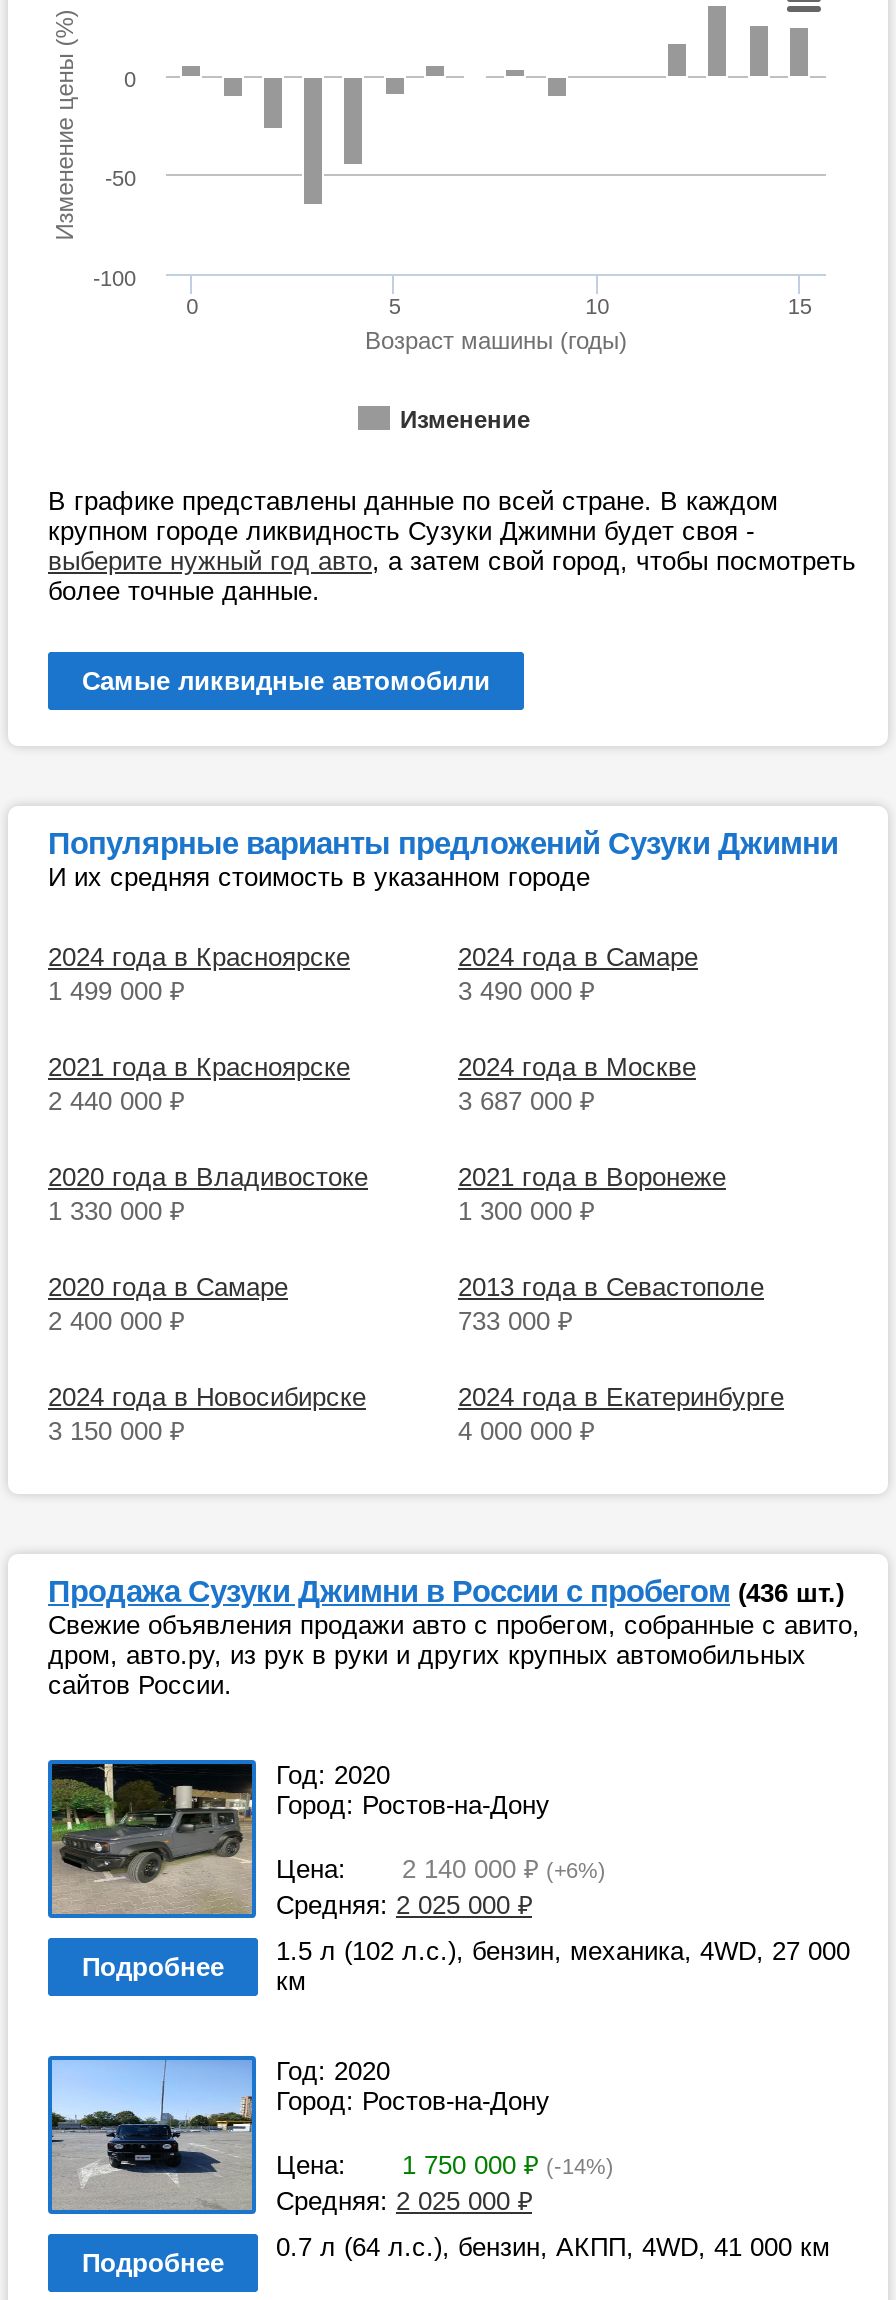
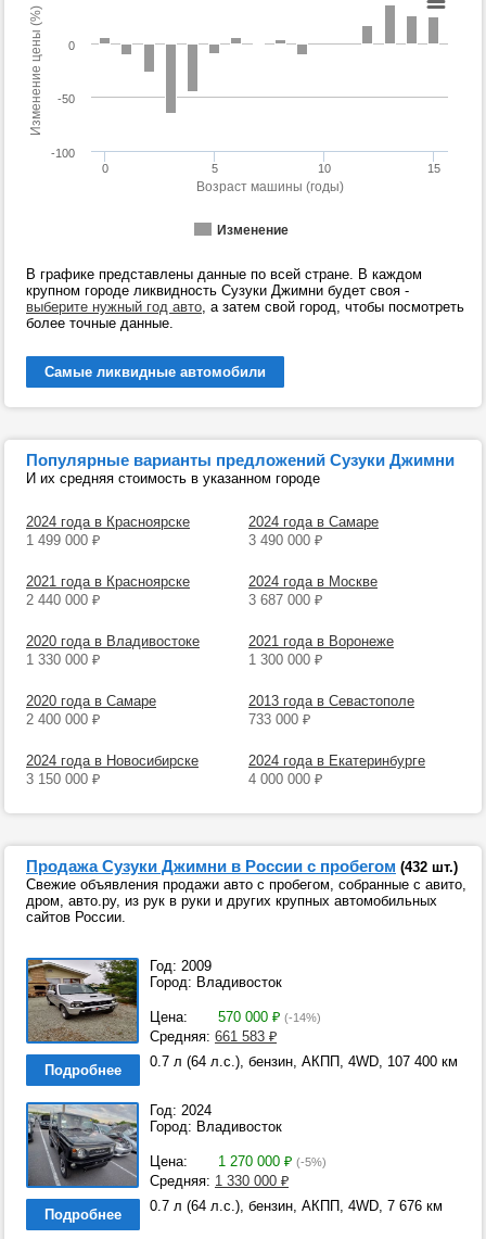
[48,1574,844,1608] Продажа Сузуки Джимни в России с пробегом (436 шт.) -> [26,857,458,875] Продажа Сузуки Джимни в России с пробегом (432 шт.)
[50,1760,390,1914] [image] | Год: 2020 -> [27,958,212,1042] [image] | Год: 2009
[276,1790,550,1820] Город: Ростов-на-Дону -> [150,974,282,990] Город: Владивосток
[276,1854,606,1884] Цена: 2 140 000 ₽ (+6%) -> [150,1009,321,1025] Цена: 570 000 ₽ (-14%)
[276,1890,532,1920] Средняя: 2 025 000 ₽ -> [150,1028,277,1045] Средняя: 661 583 ₽
[276,1936,850,1996] 1.5 л (102 л.с.), бензин, механика, 4WD, 27 000 | км -> [150,1053,458,1070] 0.7 л (64 л.с.), бензин, АКПП, 4WD, 107 400 км
[52,2056,550,2210] [image] | Год: 2020 | Город: Ростов-на-Дону -> [27,1102,282,1187] [image] | Год: 2024 | Город: Владивосток
[276,2150,614,2216] Цена: 1 750 000 ₽ (-14%) | Средняя: 2 025 000 ₽ -> [150,1153,327,1189] Цена: 1 270 000 ₽ (-5%) | Средняя: 1 330 000 ₽
[276,2232,830,2262] 0.7 л (64 л.с.), бензин, АКПП, 4WD, 41 000 км -> [150,1198,443,1214] 0.7 л (64 л.с.), бензин, АКПП, 4WD, 7 676 км

